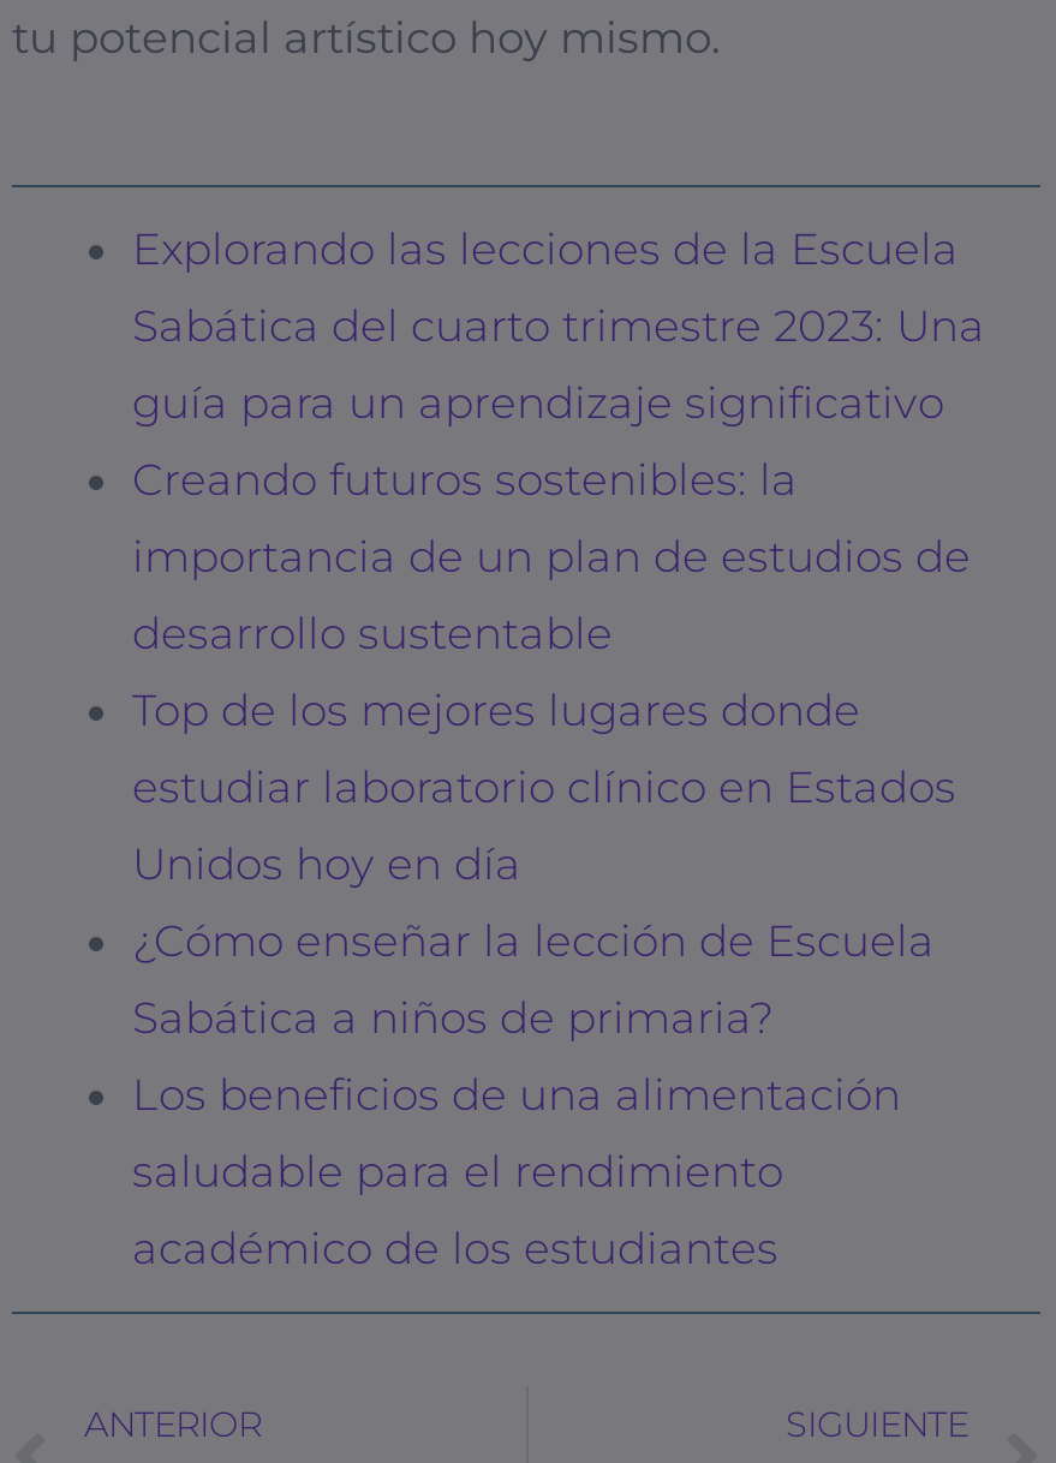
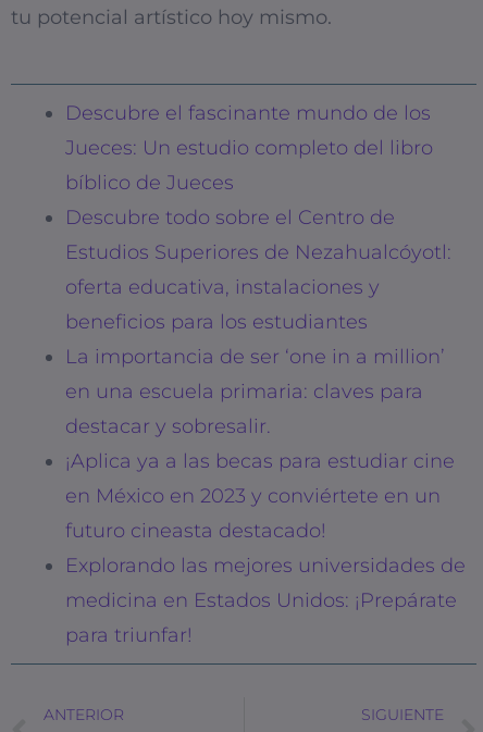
[132,222,985,1275] Explorando las lecciones de la Escuela | Sabática del cuarto trimestre 2023: Una | guía para un aprendizaje significativo | Creando futuros sostenibles: la | importancia de un plan de estudios de | desarrollo sustentable | Top de los mejores lugares donde | estudiar laboratorio clínico en Estados | Unidos hoy en día | ¿Cómo enseñar la lección de Escuela | Sabática a niños de primaria? | Los beneficios de una alimentación | saludable para el rendimiento | académico de los estudiantes -> [65,101,466,647] Descubre el fascinante mundo de los | Jueces: Un estudio completo del libro | bíblico de Jueces | Descubre todo sobre el Centro de | Estudios Superiores de Nezahualcóyotl: | oferta educativa, instalaciones y | beneficios para los estudiantes | La importancia de ser ‘one in a million’ | en una escuela primaria: claves para | destacar y sobresalir. | ¡Aplica ya a las becas para estudiar cine | en México en 2023 y conviértete en un | futuro cineasta destacado! | Explorando las mejores universidades de | medicina en Estados Unidos: ¡Prepárate | para triunfar!

